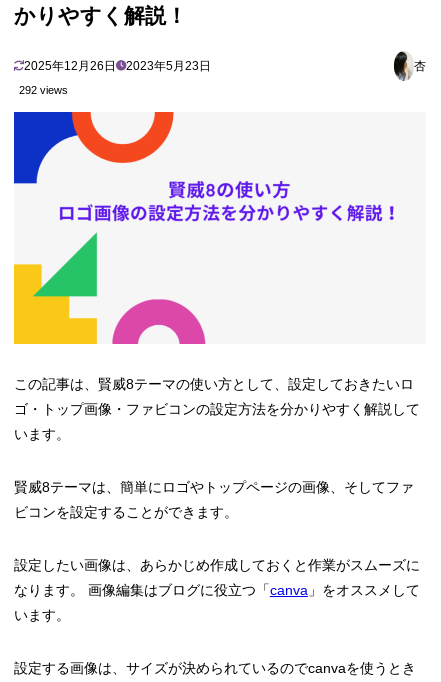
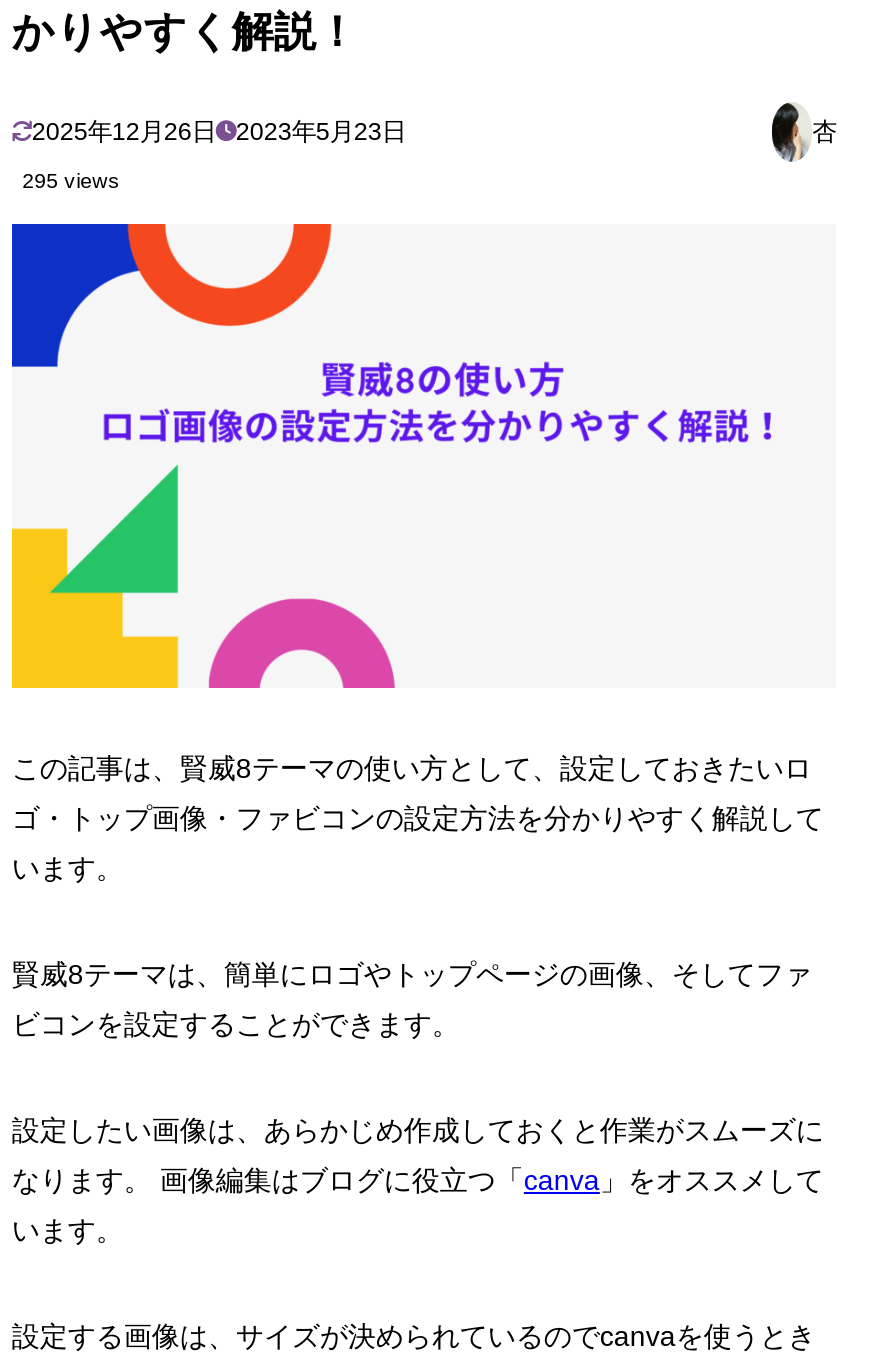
[19,83,68,95] 292 views -> [22,167,120,191] 295 views

